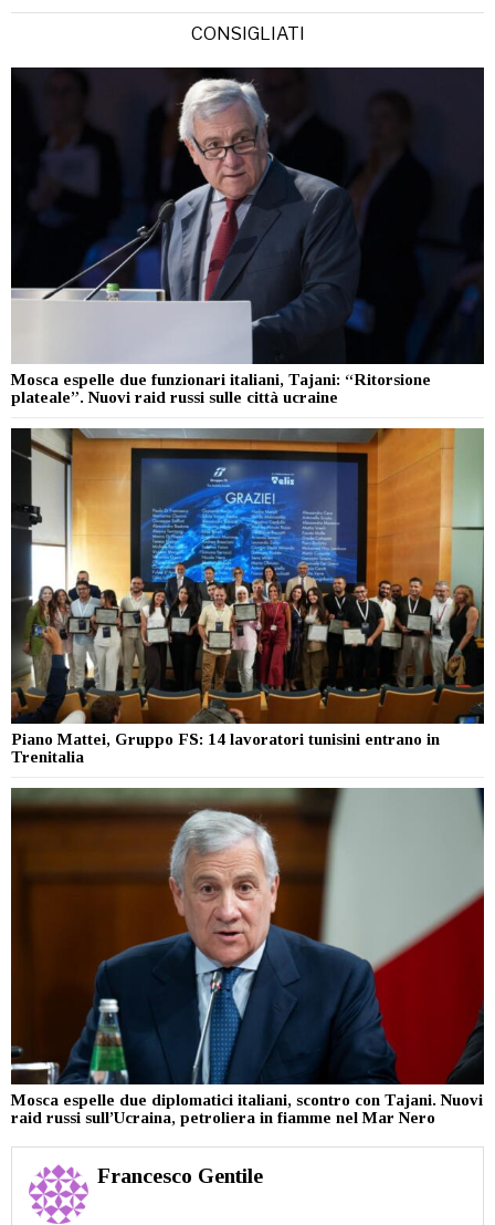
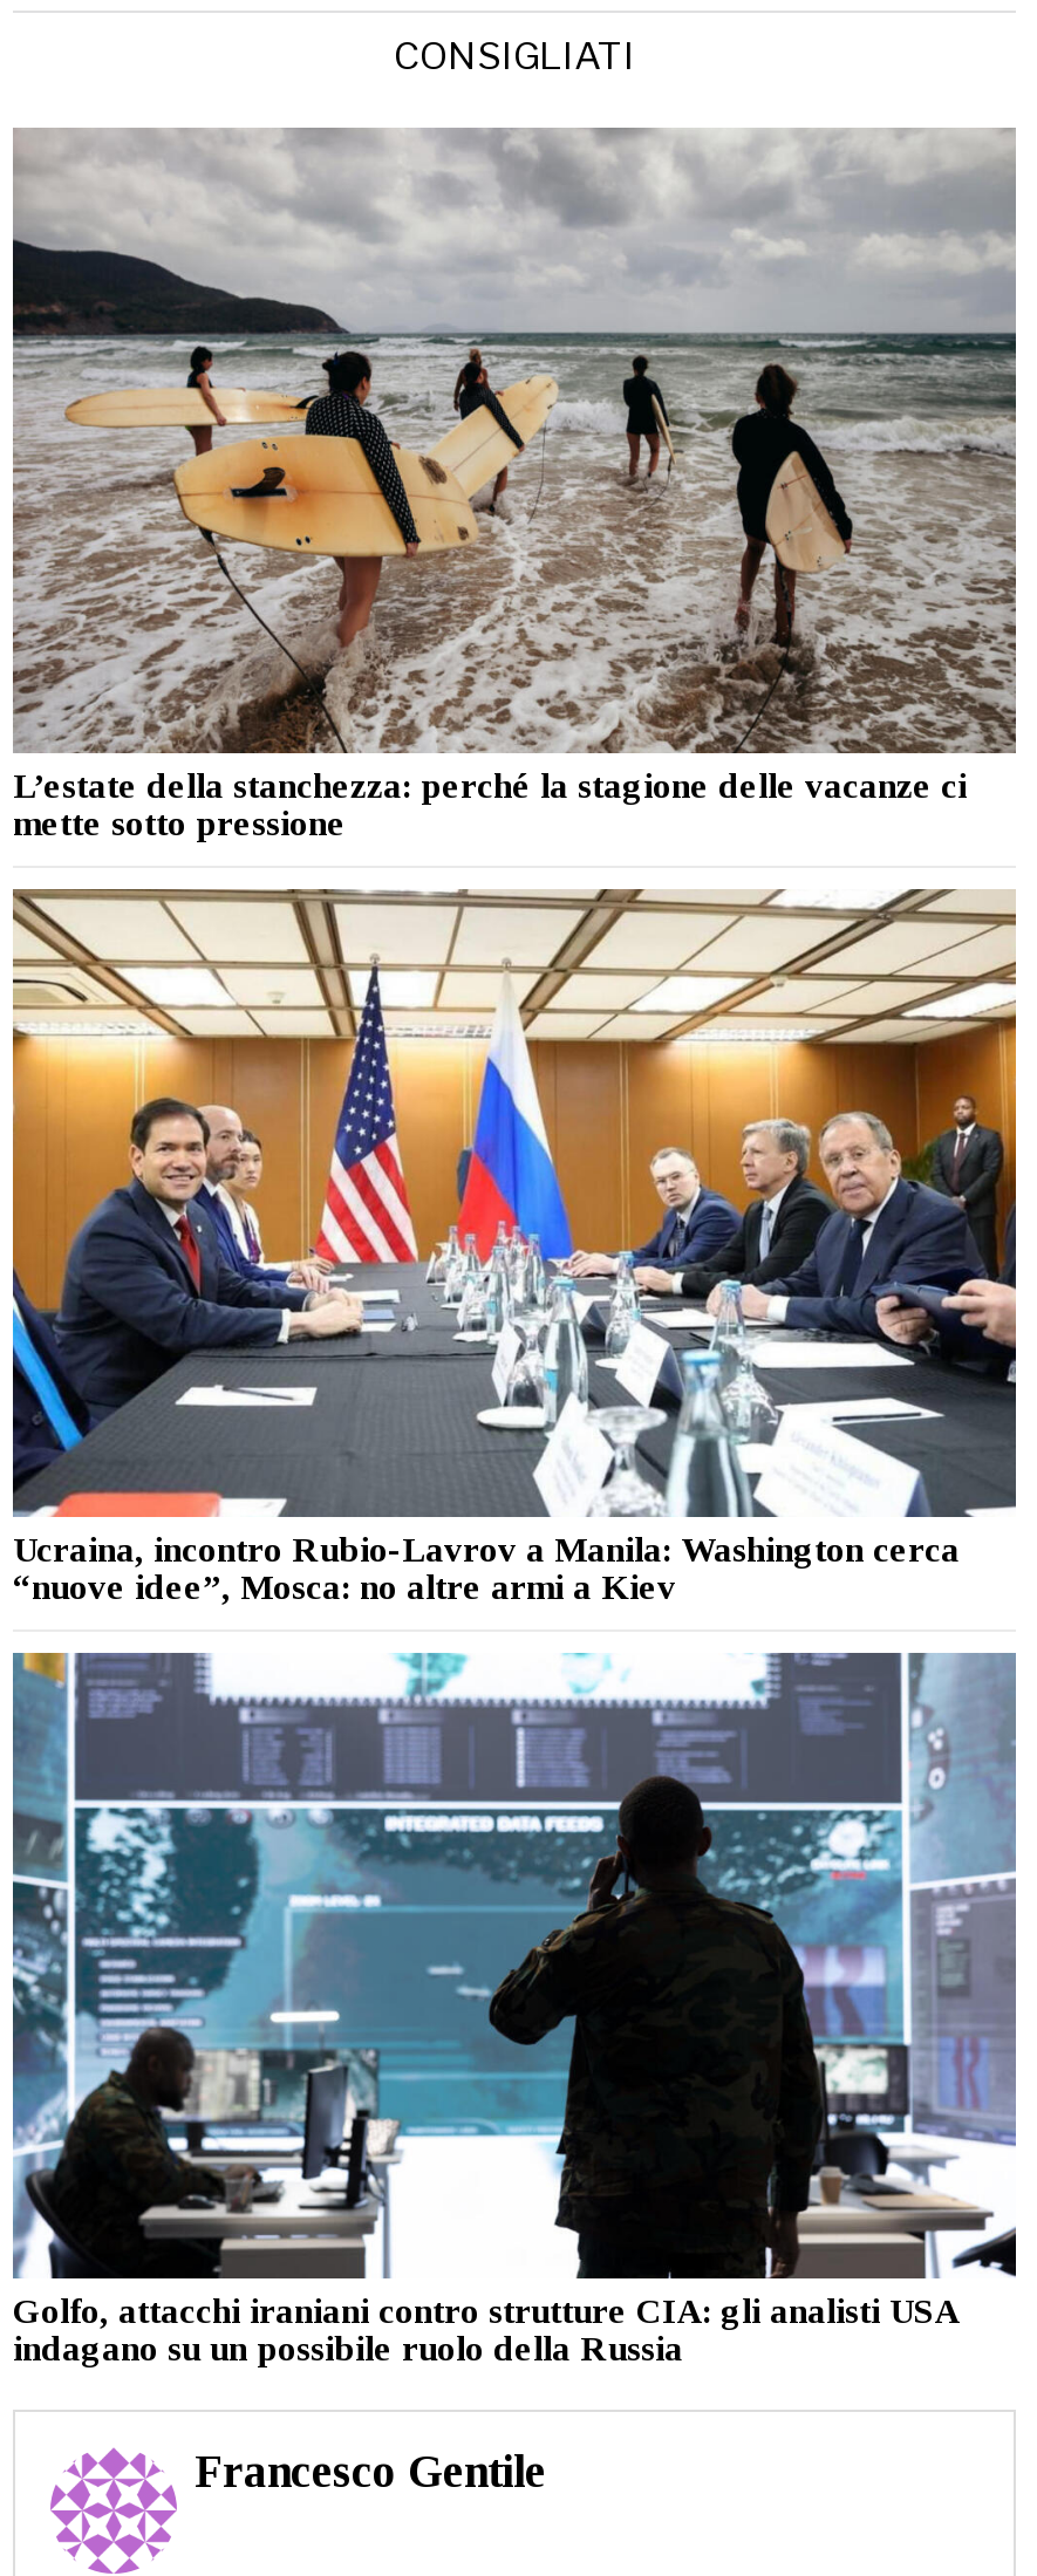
[10,66,485,406] [image] | Mosca espelle due funzionari italiani, Tajani: “Ritorsione | plateale”. Nuovi raid russi sulle città ucraine -> [11,125,1018,842] [image] | L’estate della stanchezza: perché la stagione delle vacanze ci | mette sotto pressione
[10,427,485,766] [image] | Piano Mattei, Gruppo FS: 14 lavoratori tunisini entrano in | Trenitalia -> [11,887,1018,1604] [image] | Ucraina, incontro Rubio-Lavrov a Manila: Washington cerca | “nuove idee”, Mosca: no altre armi a Kiev
[10,787,485,1126] [image] | Mosca espelle due diplomatici italiani, scontro con Tajani. Nuovi | raid russi sull’Ucraina, petroliera in fiamme nel Mar Nero -> [11,1651,1018,2367] [image] | Golfo, attacchi iraniani contro strutture CIA: gli analisti USA | indagano su un possibile ruolo della Russia

